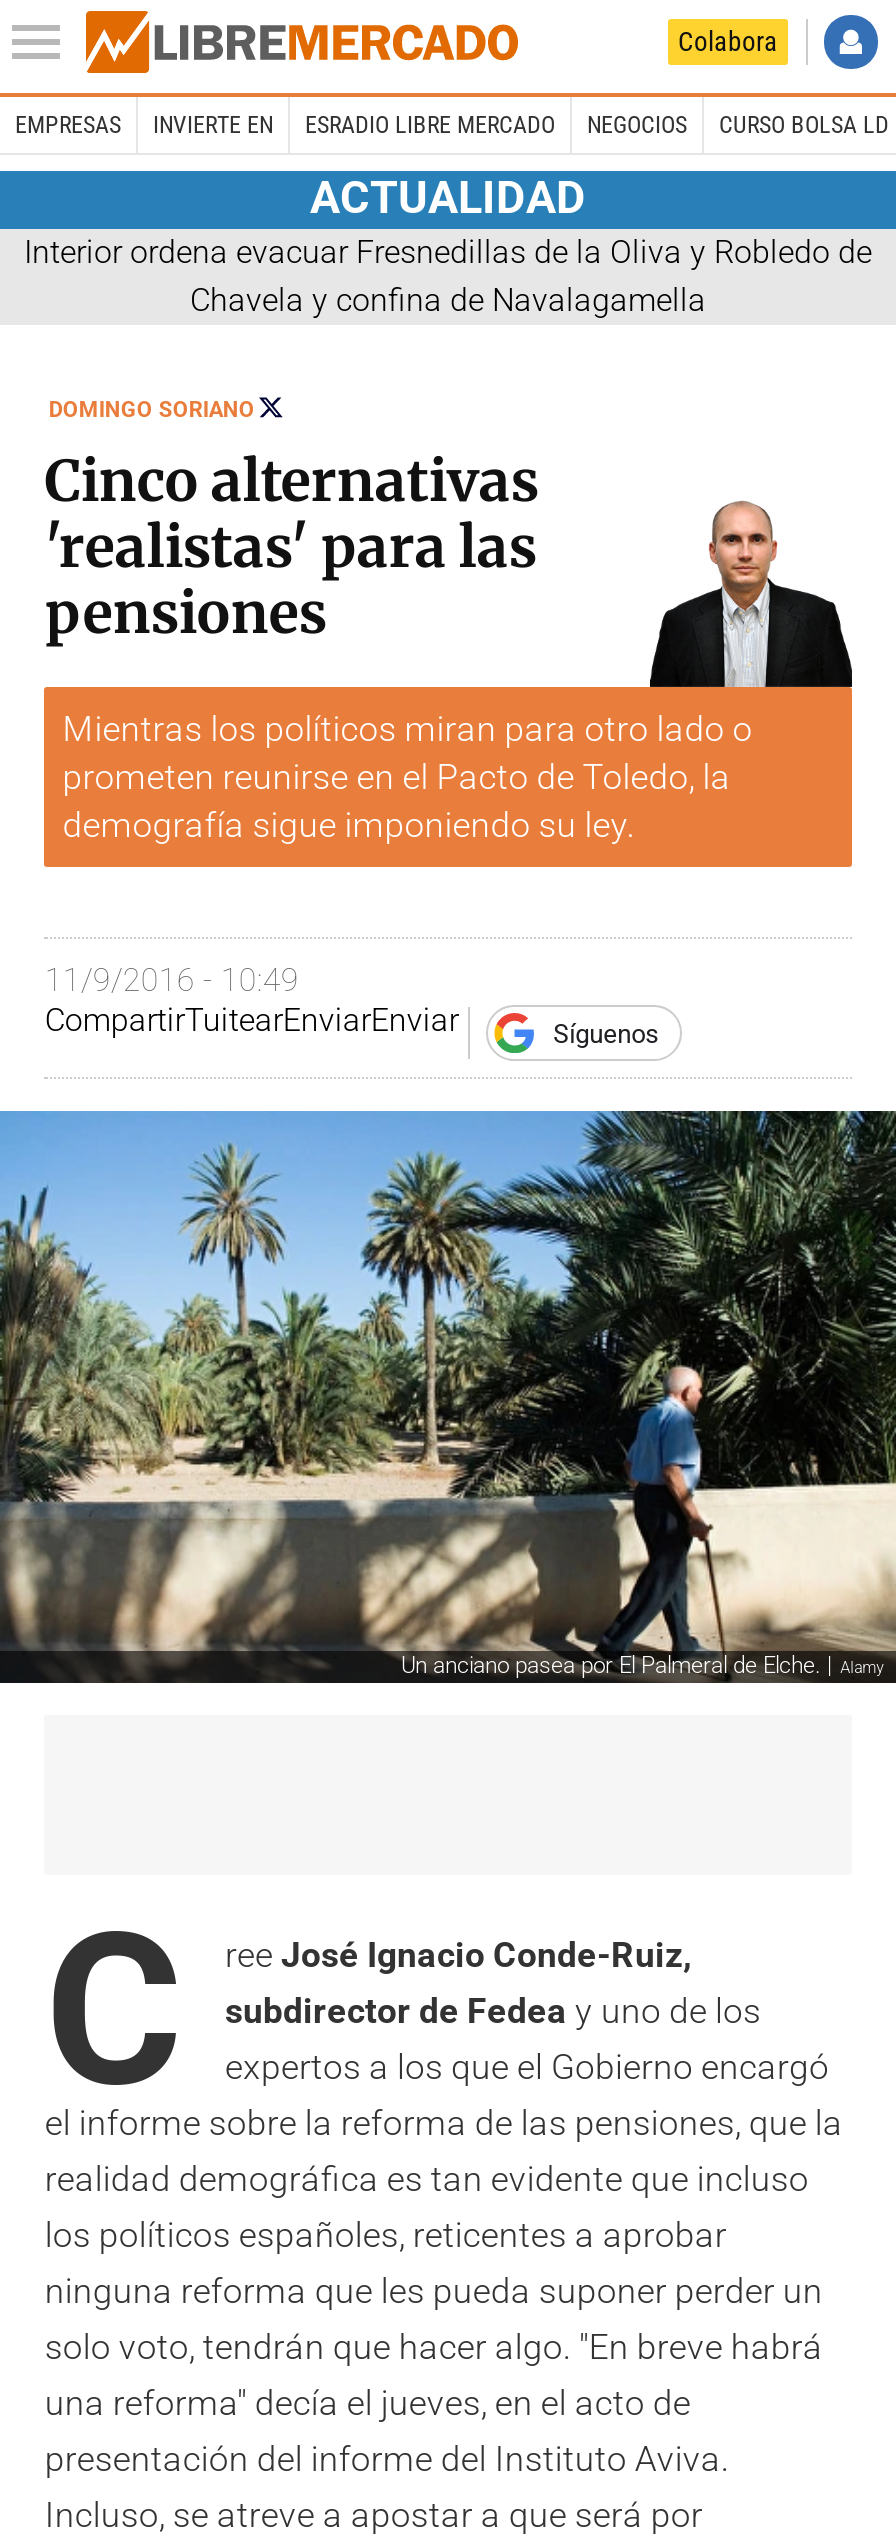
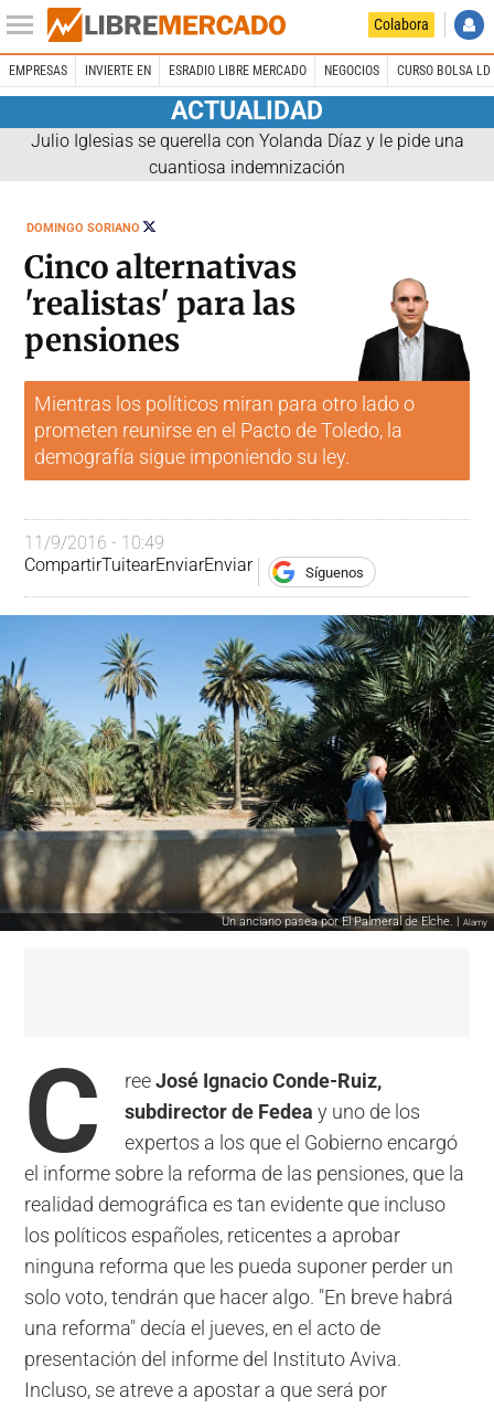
[24,232,872,318] Interior ordena evacuar Fresnedillas de la Oliva y Robledo de | Chavela y confina de Navalagamella -> [30,130,464,177] Julio Iglesias se querella con Yolanda Díaz y le pide una | cuantiosa indemnización

